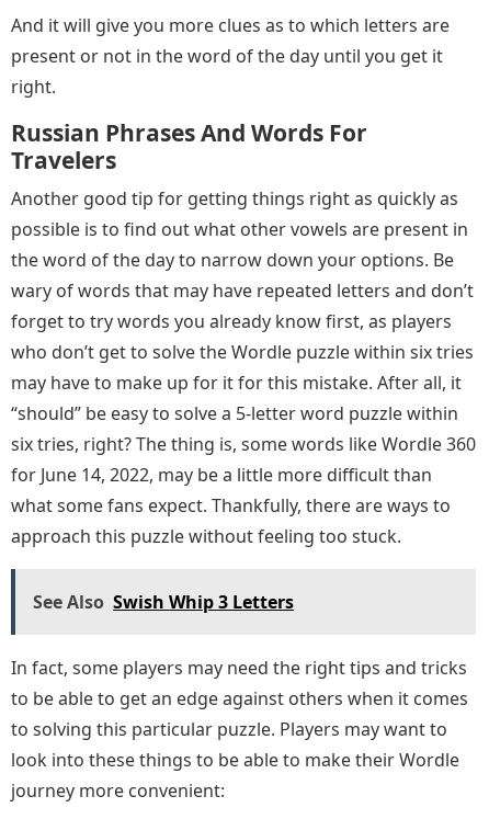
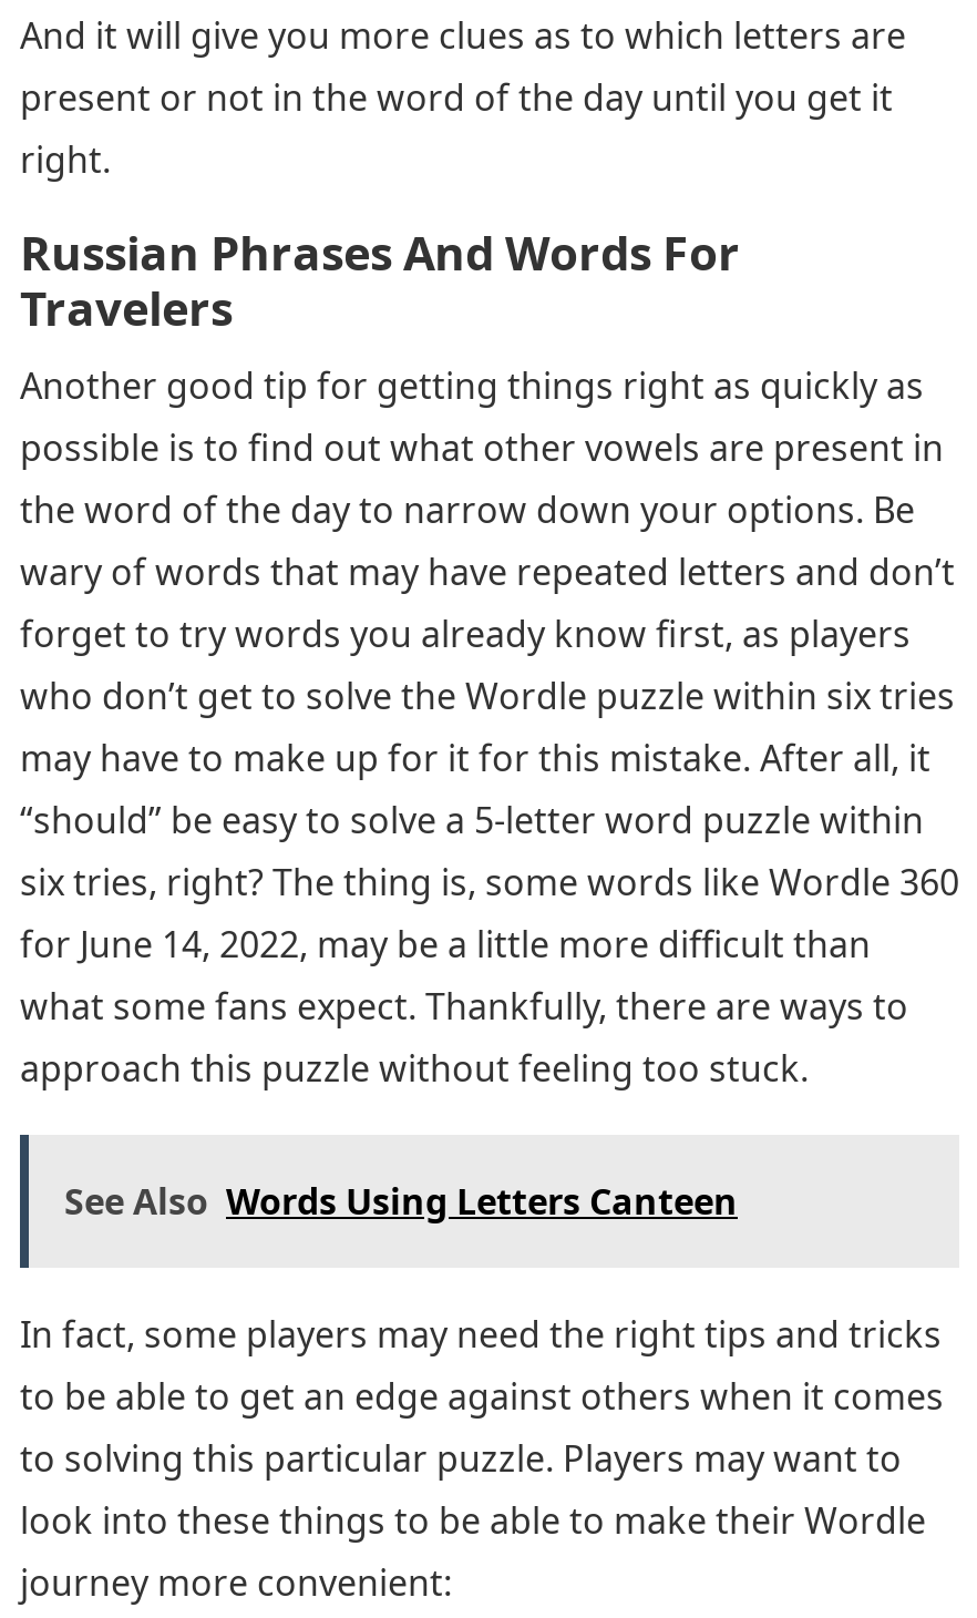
[33,590,294,614] See Also Swish Whip 3 Letters -> [64,1176,738,1225] See Also Words Using Letters Canteen

